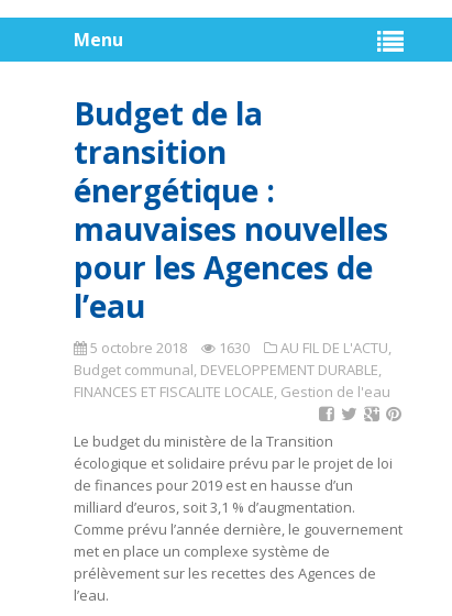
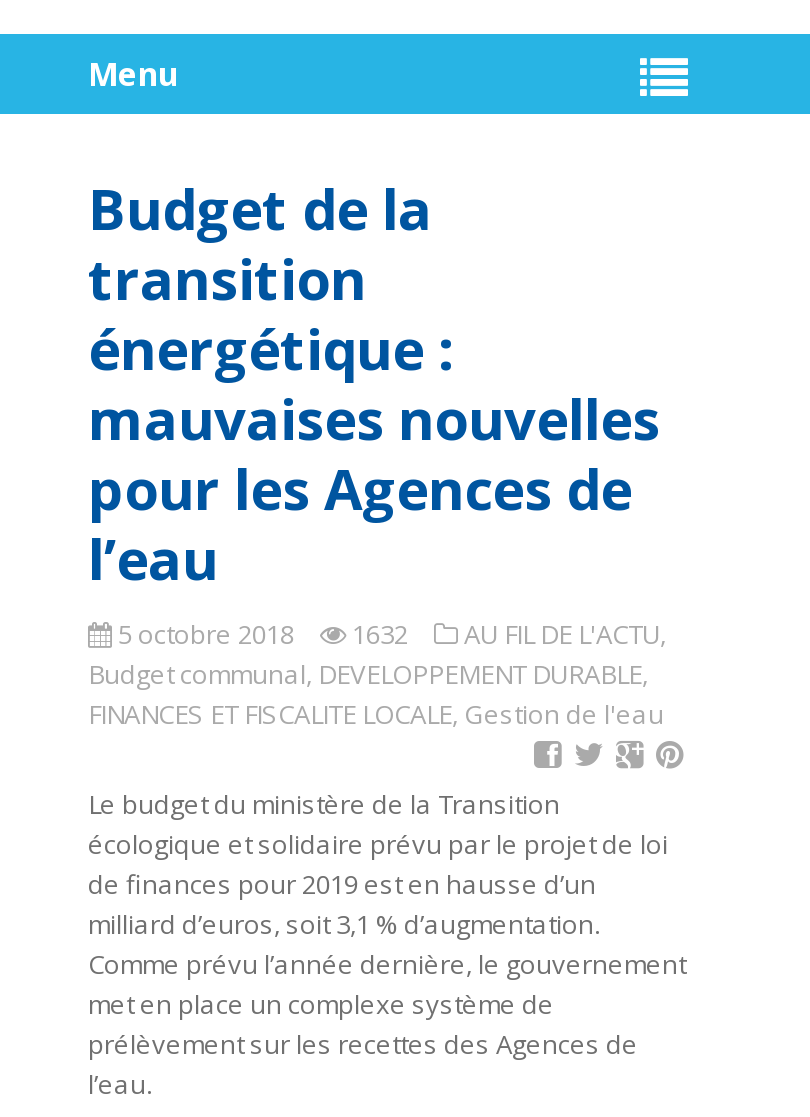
[87,338,392,358] 5 octobre 2018 1630 AU FIL DE L'ACTU, -> [112,616,666,652] 5 octobre 2018 1632 AU FIL DE L'ACTU,

